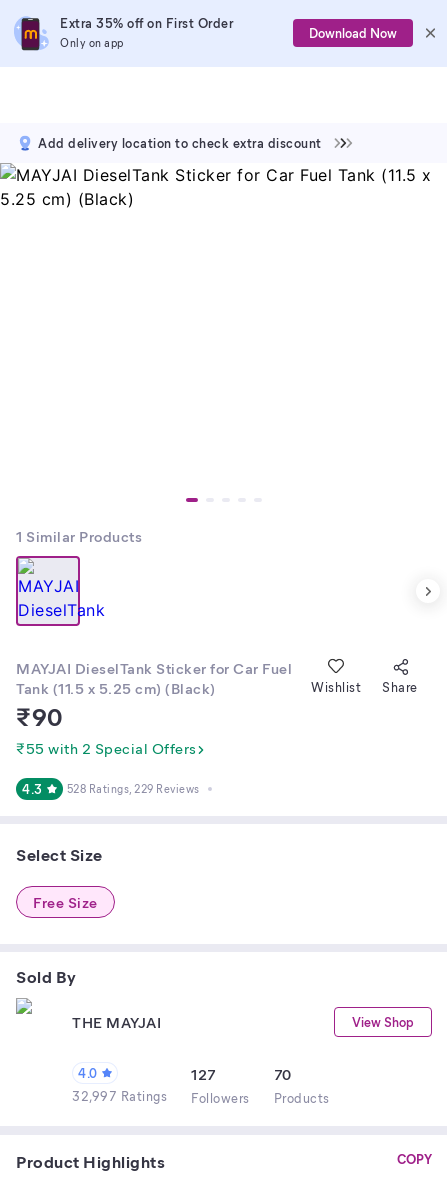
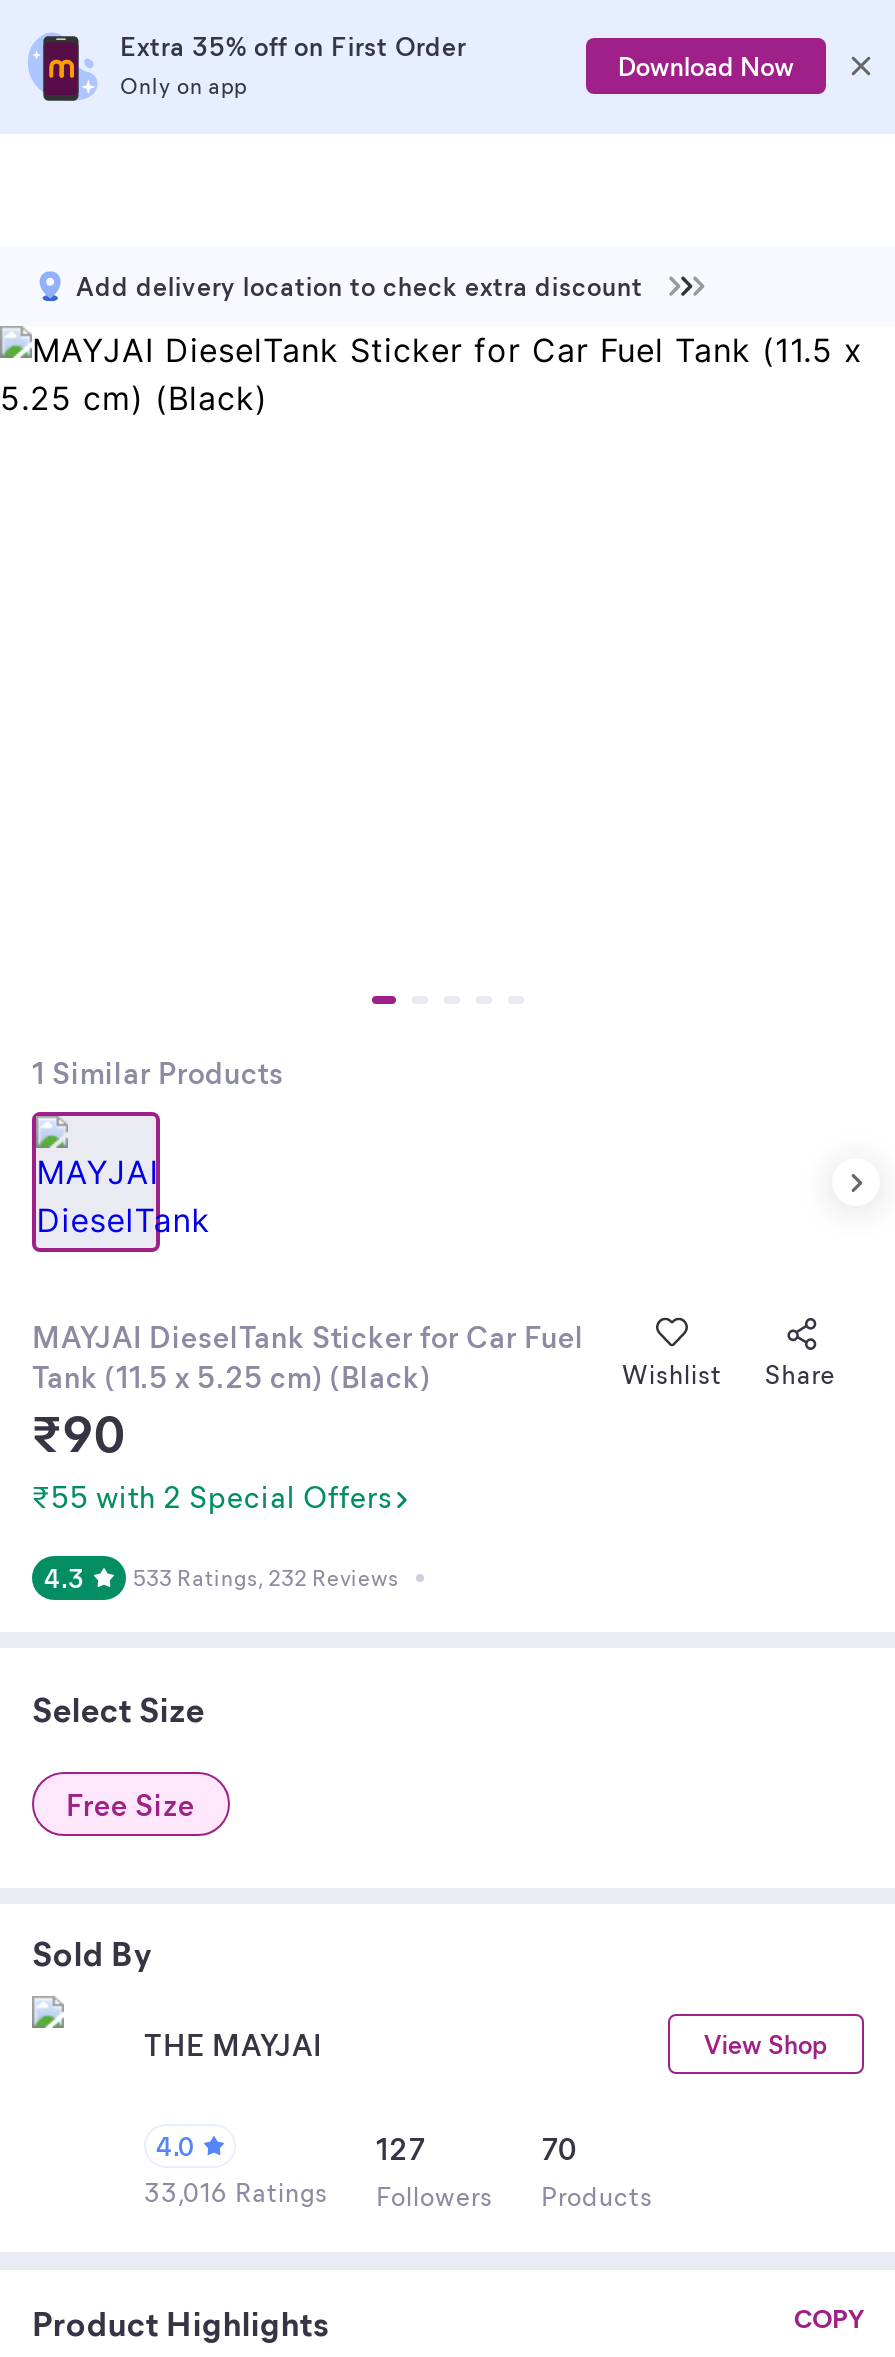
[66,781,199,796] 528 Ratings, 229 Reviews -> [133,1562,399,1592] 533 Ratings, 232 Reviews
[72,1087,329,1106] 32,997 Ratings Followers Products -> [144,2174,653,2212] 33,016 Ratings Followers Products

